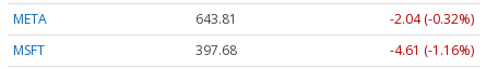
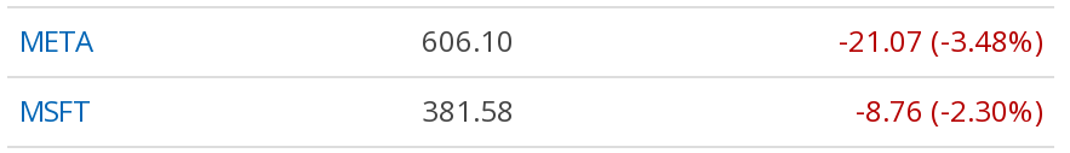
[195,10,237,28] 643.81 -> [422,21,514,62] 606.10
[390,10,474,28] -2.04 (-0.32%) -> [839,21,1042,62] -21.07 (-3.48%)
[195,41,237,60] 397.68 -> [422,91,514,132] 381.58
[390,41,474,60] -4.61 (-1.16%) -> [856,91,1042,132] -8.76 (-2.30%)

